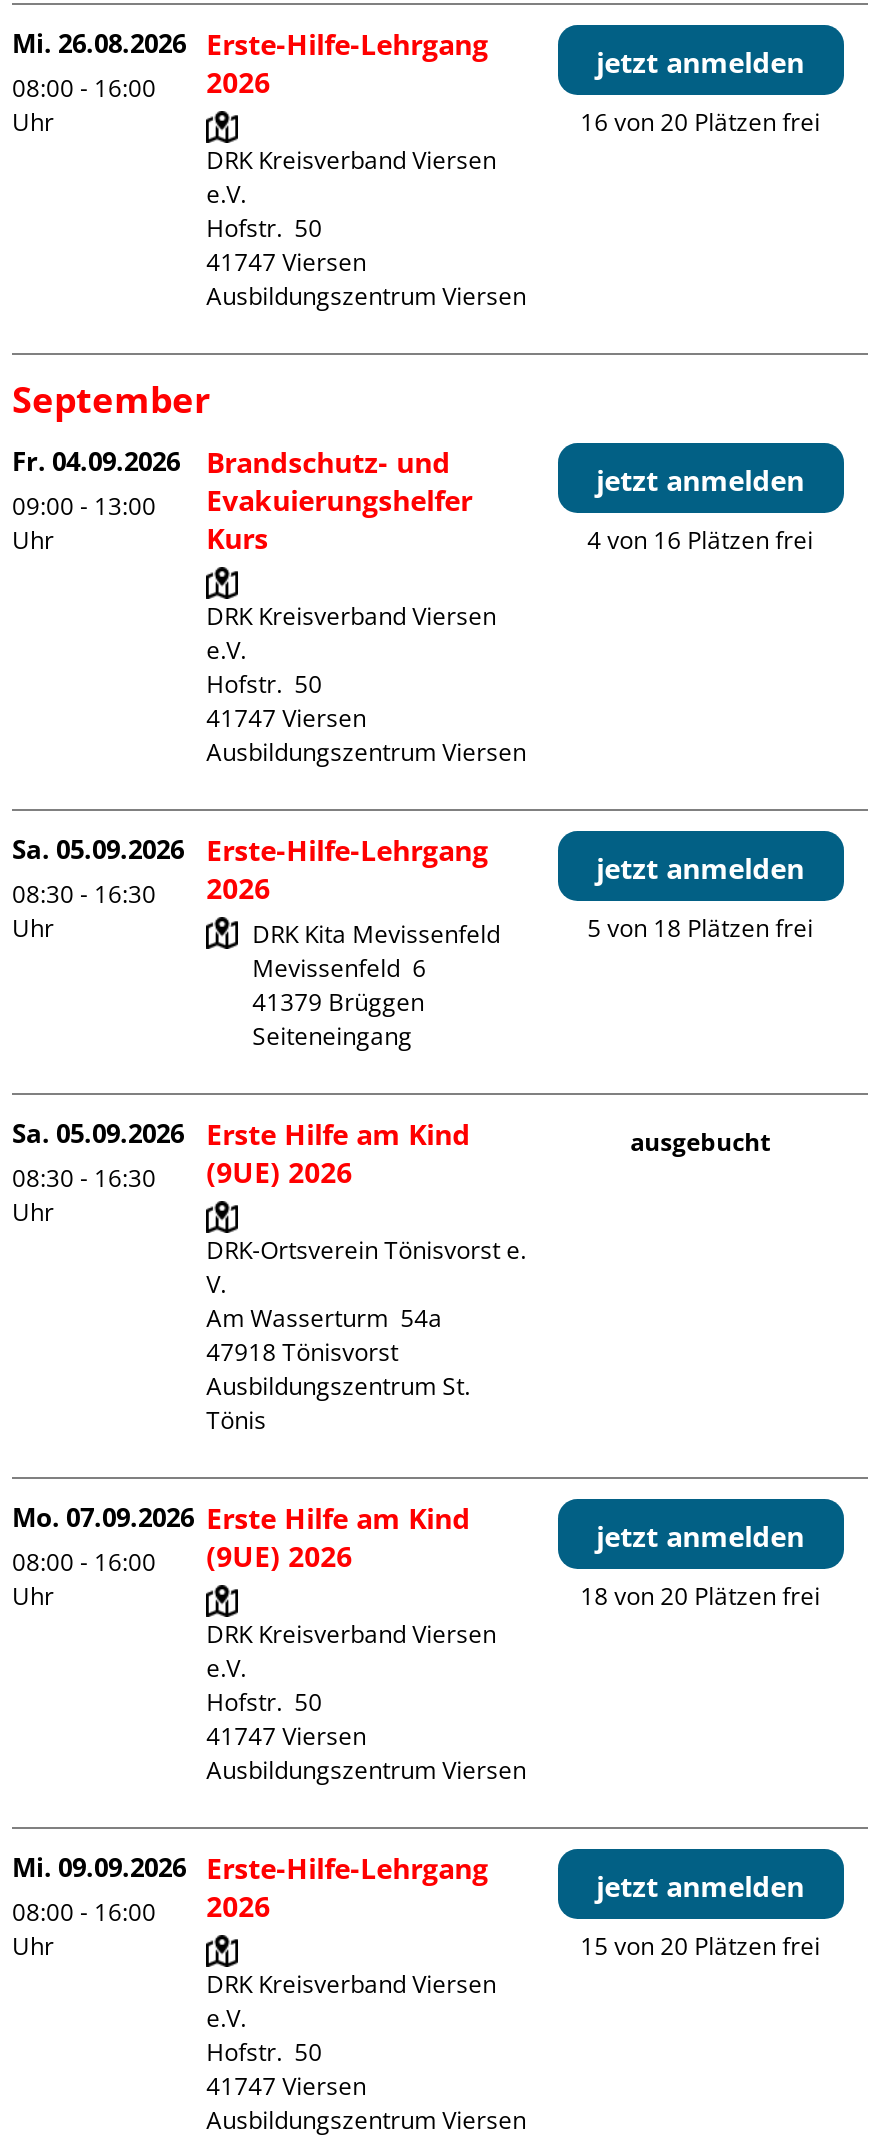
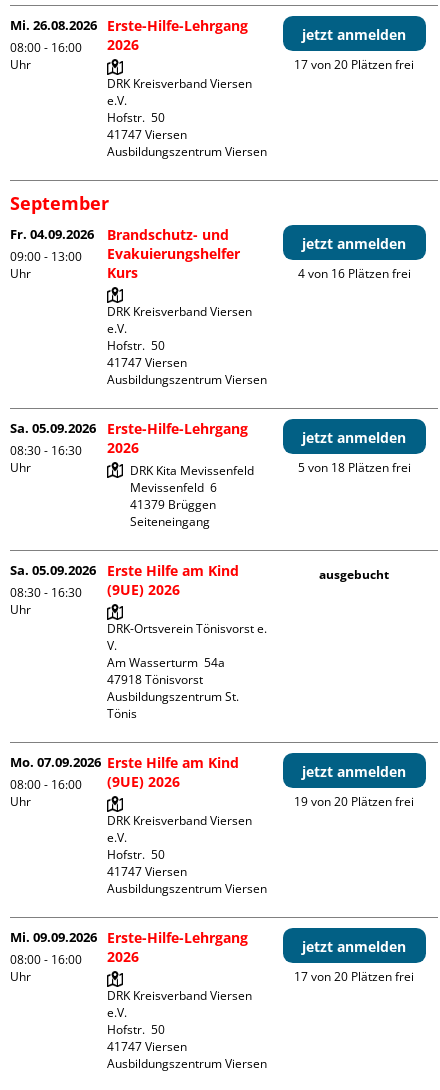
[580,106,820,140] 16 von 20 Plätzen frei -> [294,56,414,73] 17 von 20 Plätzen frei
[580,1580,820,1614] 18 von 20 Plätzen frei -> [294,793,414,810] 19 von 20 Plätzen frei
[580,1930,820,1964] 15 von 20 Plätzen frei -> [294,968,414,985] 17 von 20 Plätzen frei

